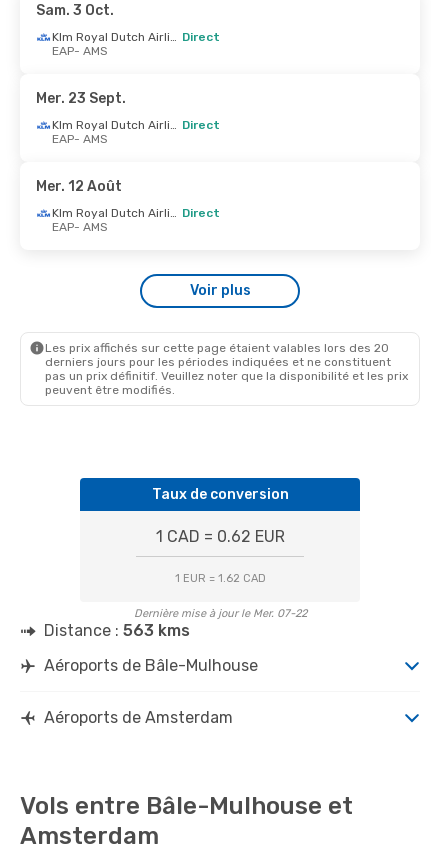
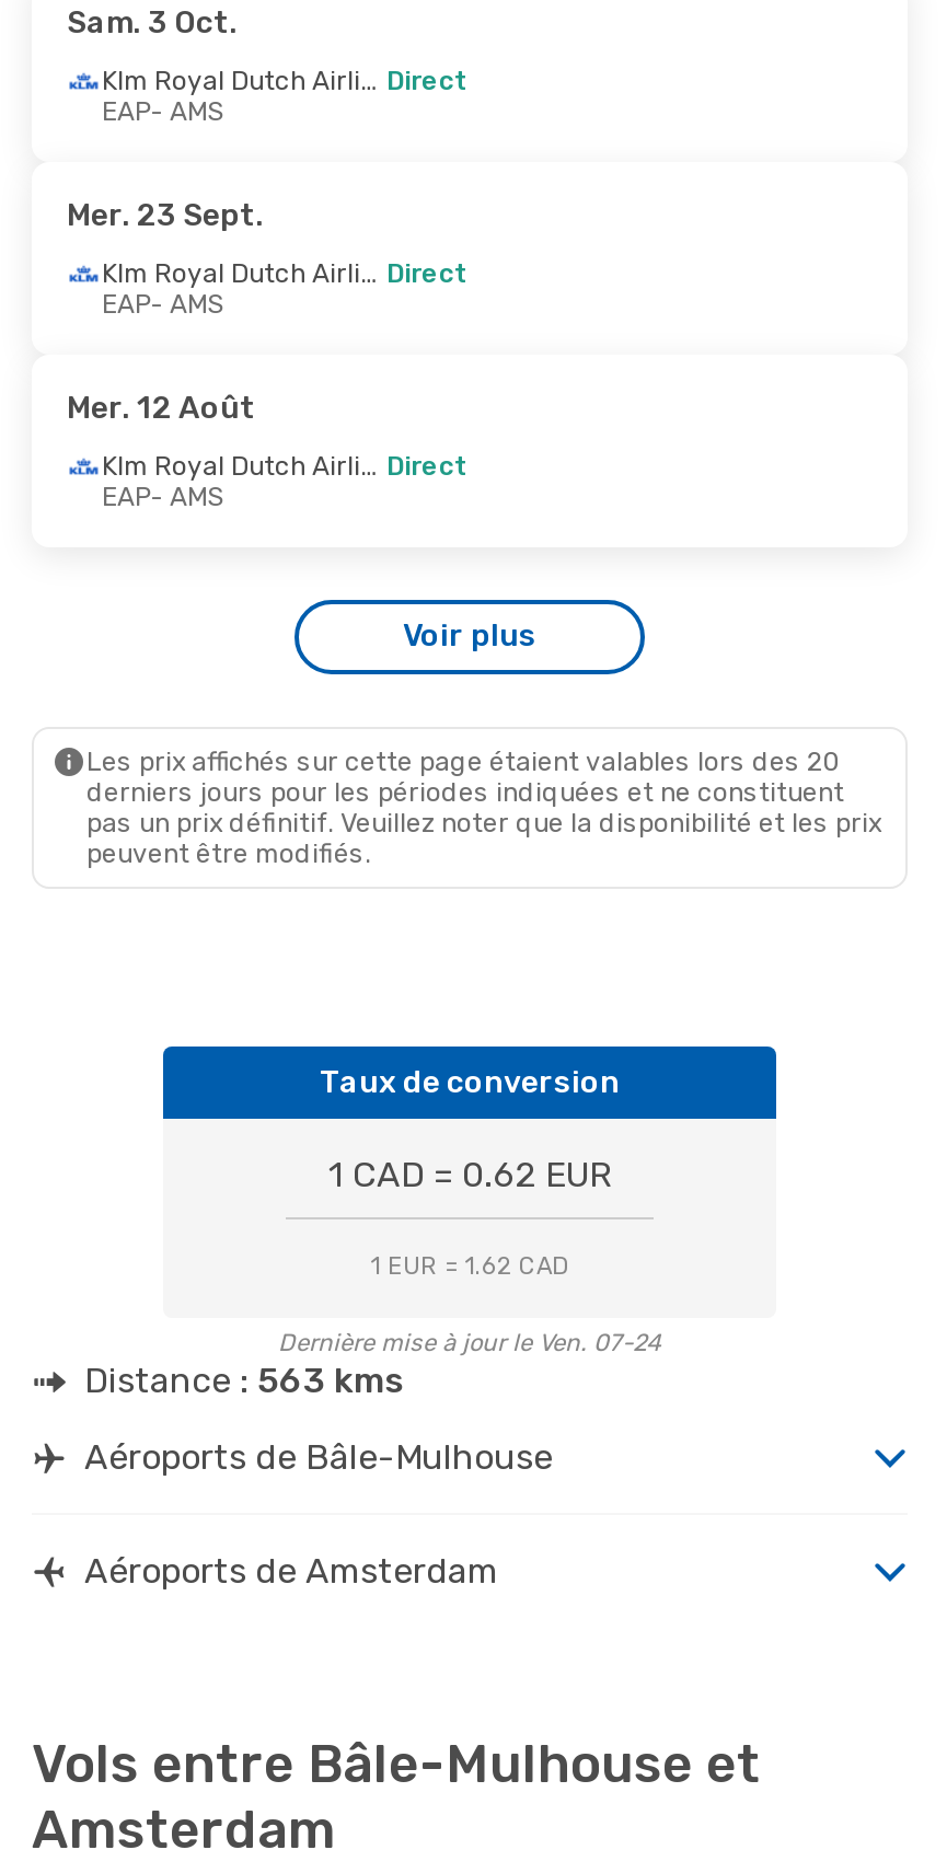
[133,607,306,620] Dernière mise à jour le Mer. 07-22 -> [278,1329,661,1357] Dernière mise à jour le Ven. 07-24

